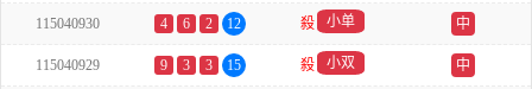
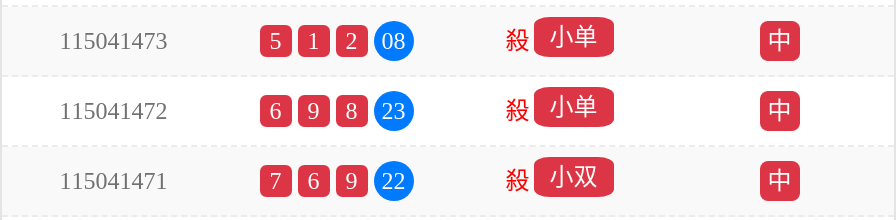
[35,15,100,32] 115040930 -> [60,27,168,55] 115041473
[160,15,167,32] 4 -> [270,27,282,55] 5
[183,15,190,32] 6 -> [308,27,320,55] 1
[227,15,241,32] 12 -> [382,27,406,55] 08
[35,57,100,74] 115040929 -> [60,97,282,125] 115041472 | 6
[183,57,241,74] 3 | 3 | 15 -> [60,93,792,195] 8 | 23 | 殺 | 小单 | 中 | 115041471 | 7 | 6 | 9 | 22

